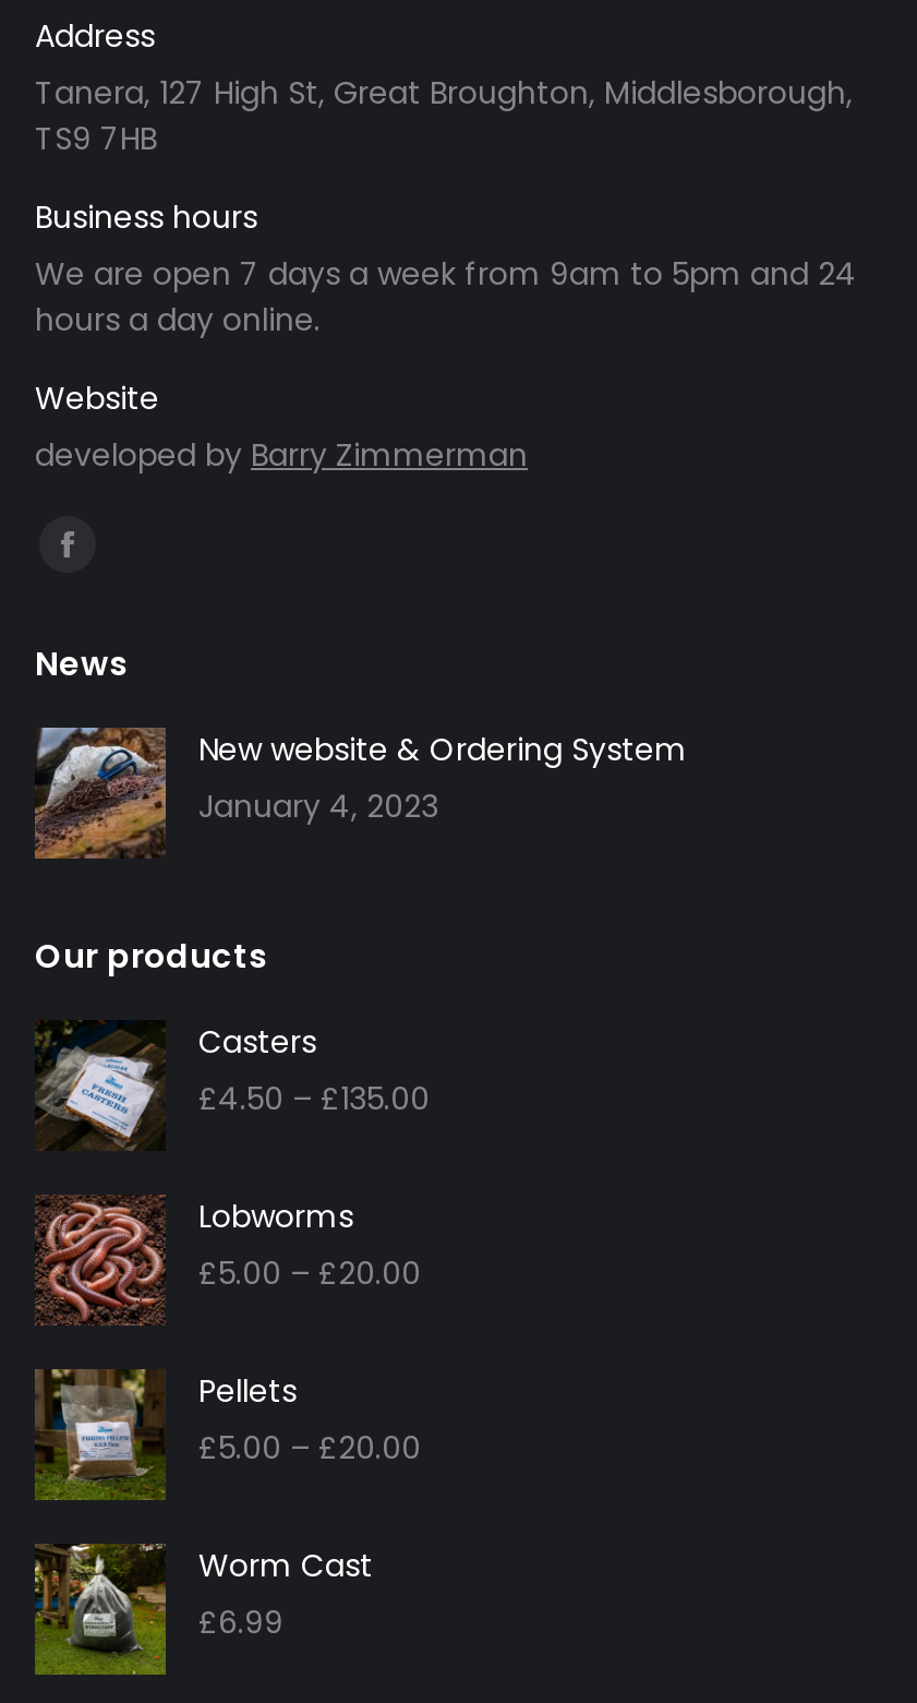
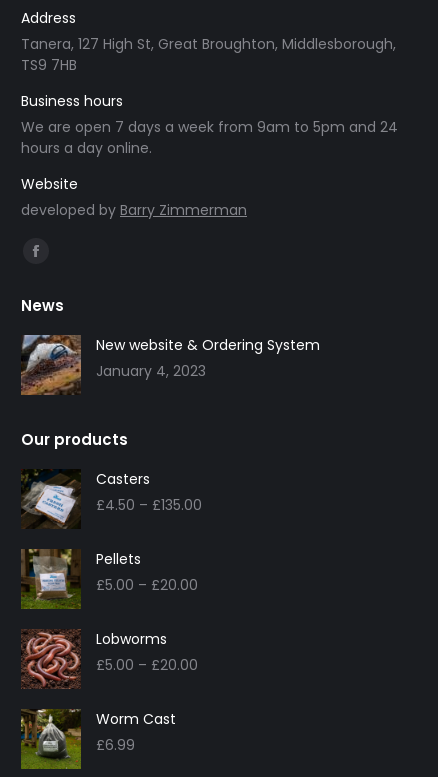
moved [35,1195,353,1326] -> [21,629,167,689]: [image] | Lobworms
moved [35,1367,297,1502] -> [20,548,141,610]: [image] | Pellets

